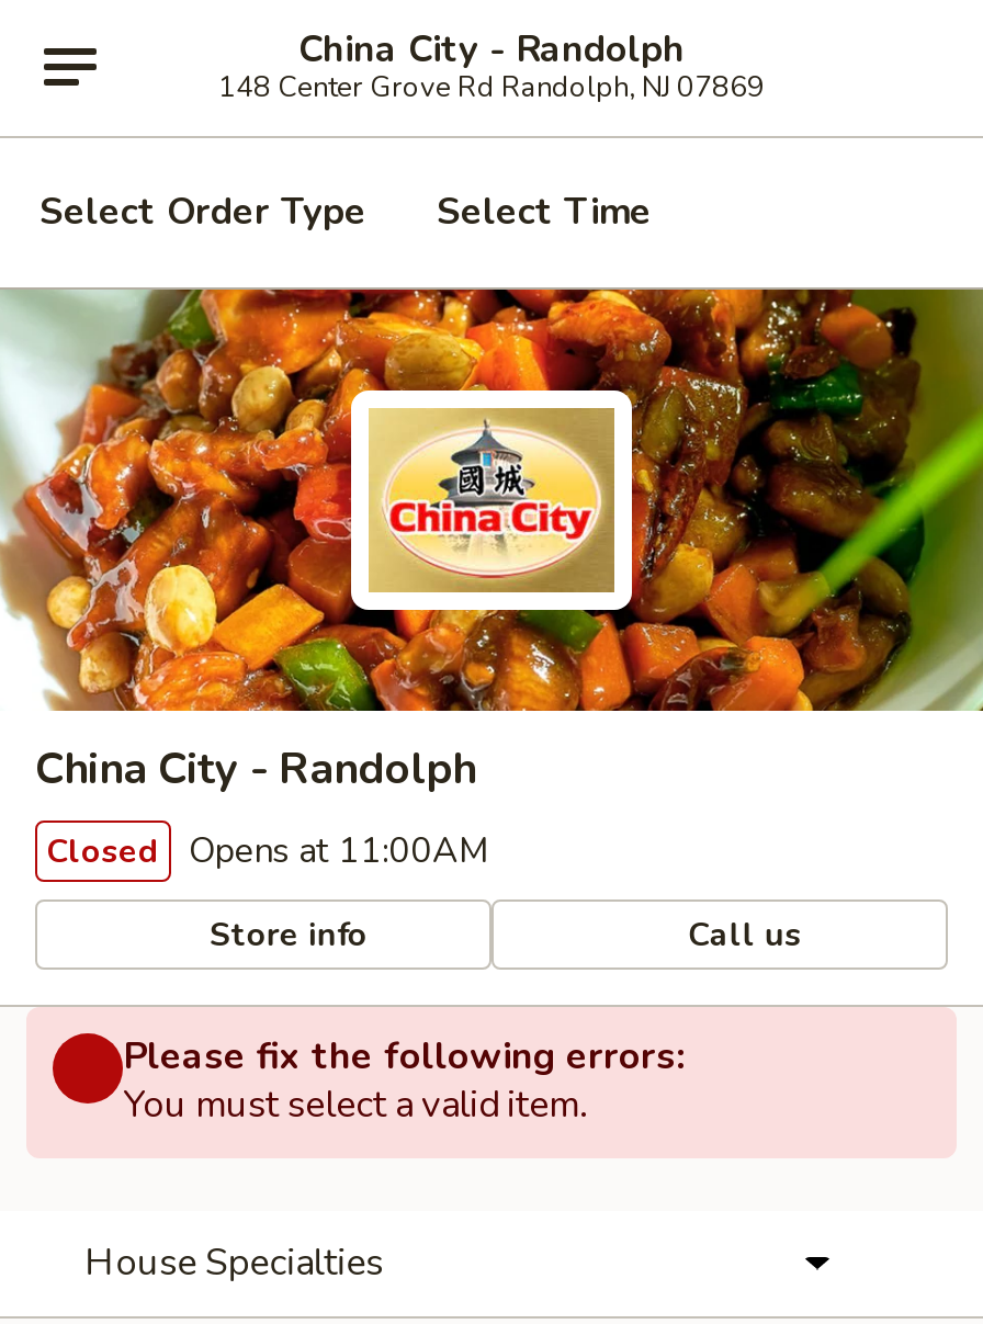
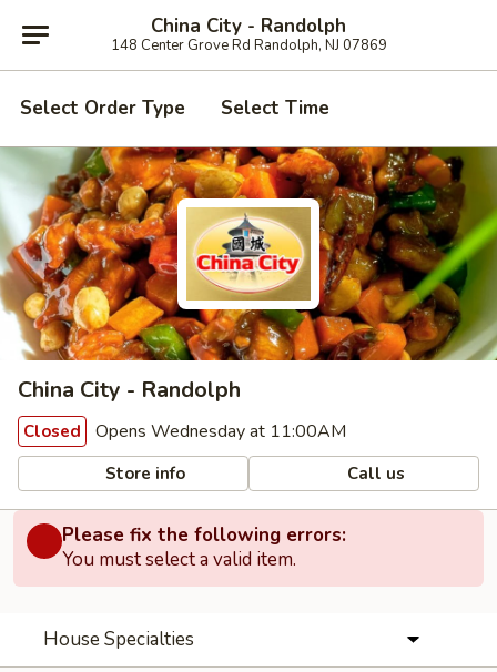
[46,827,489,875] Closed Opens at 11:00AM -> [23,419,346,444] Closed Opens Wednesday at 11:00AM

